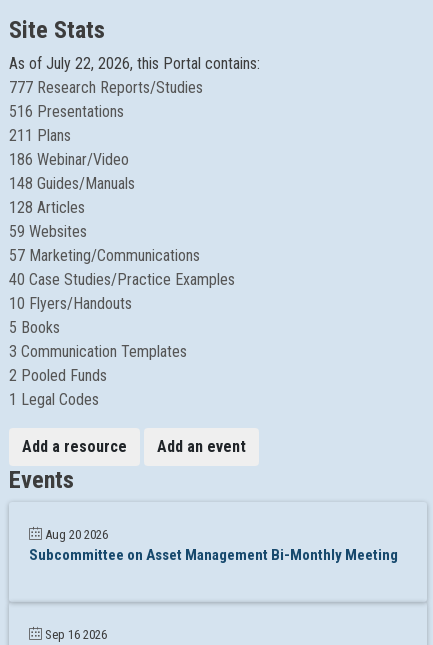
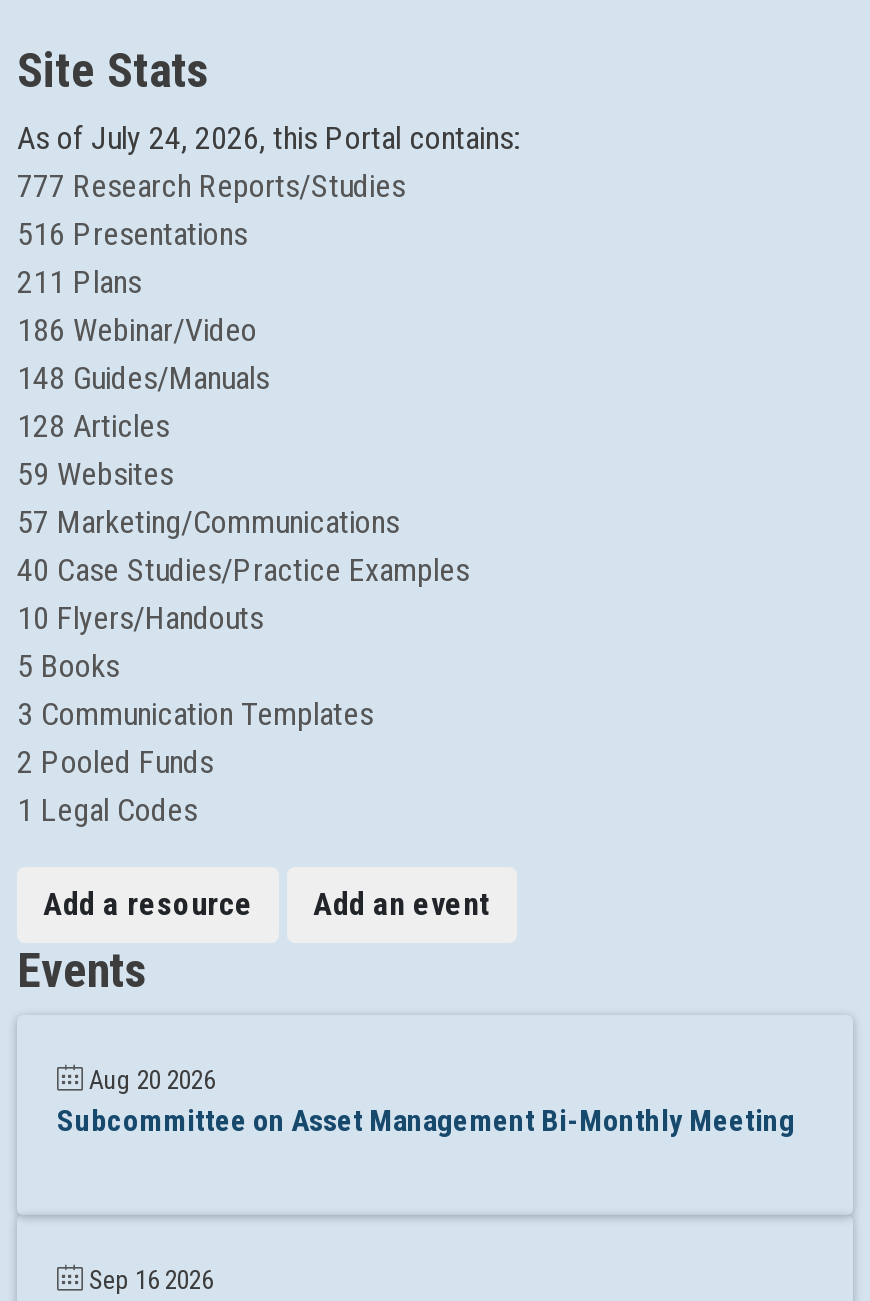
[9,54,260,73] As of July 22, 2026, this Portal contains: -> [17,120,519,158] As of July 24, 2026, this Portal contains:

